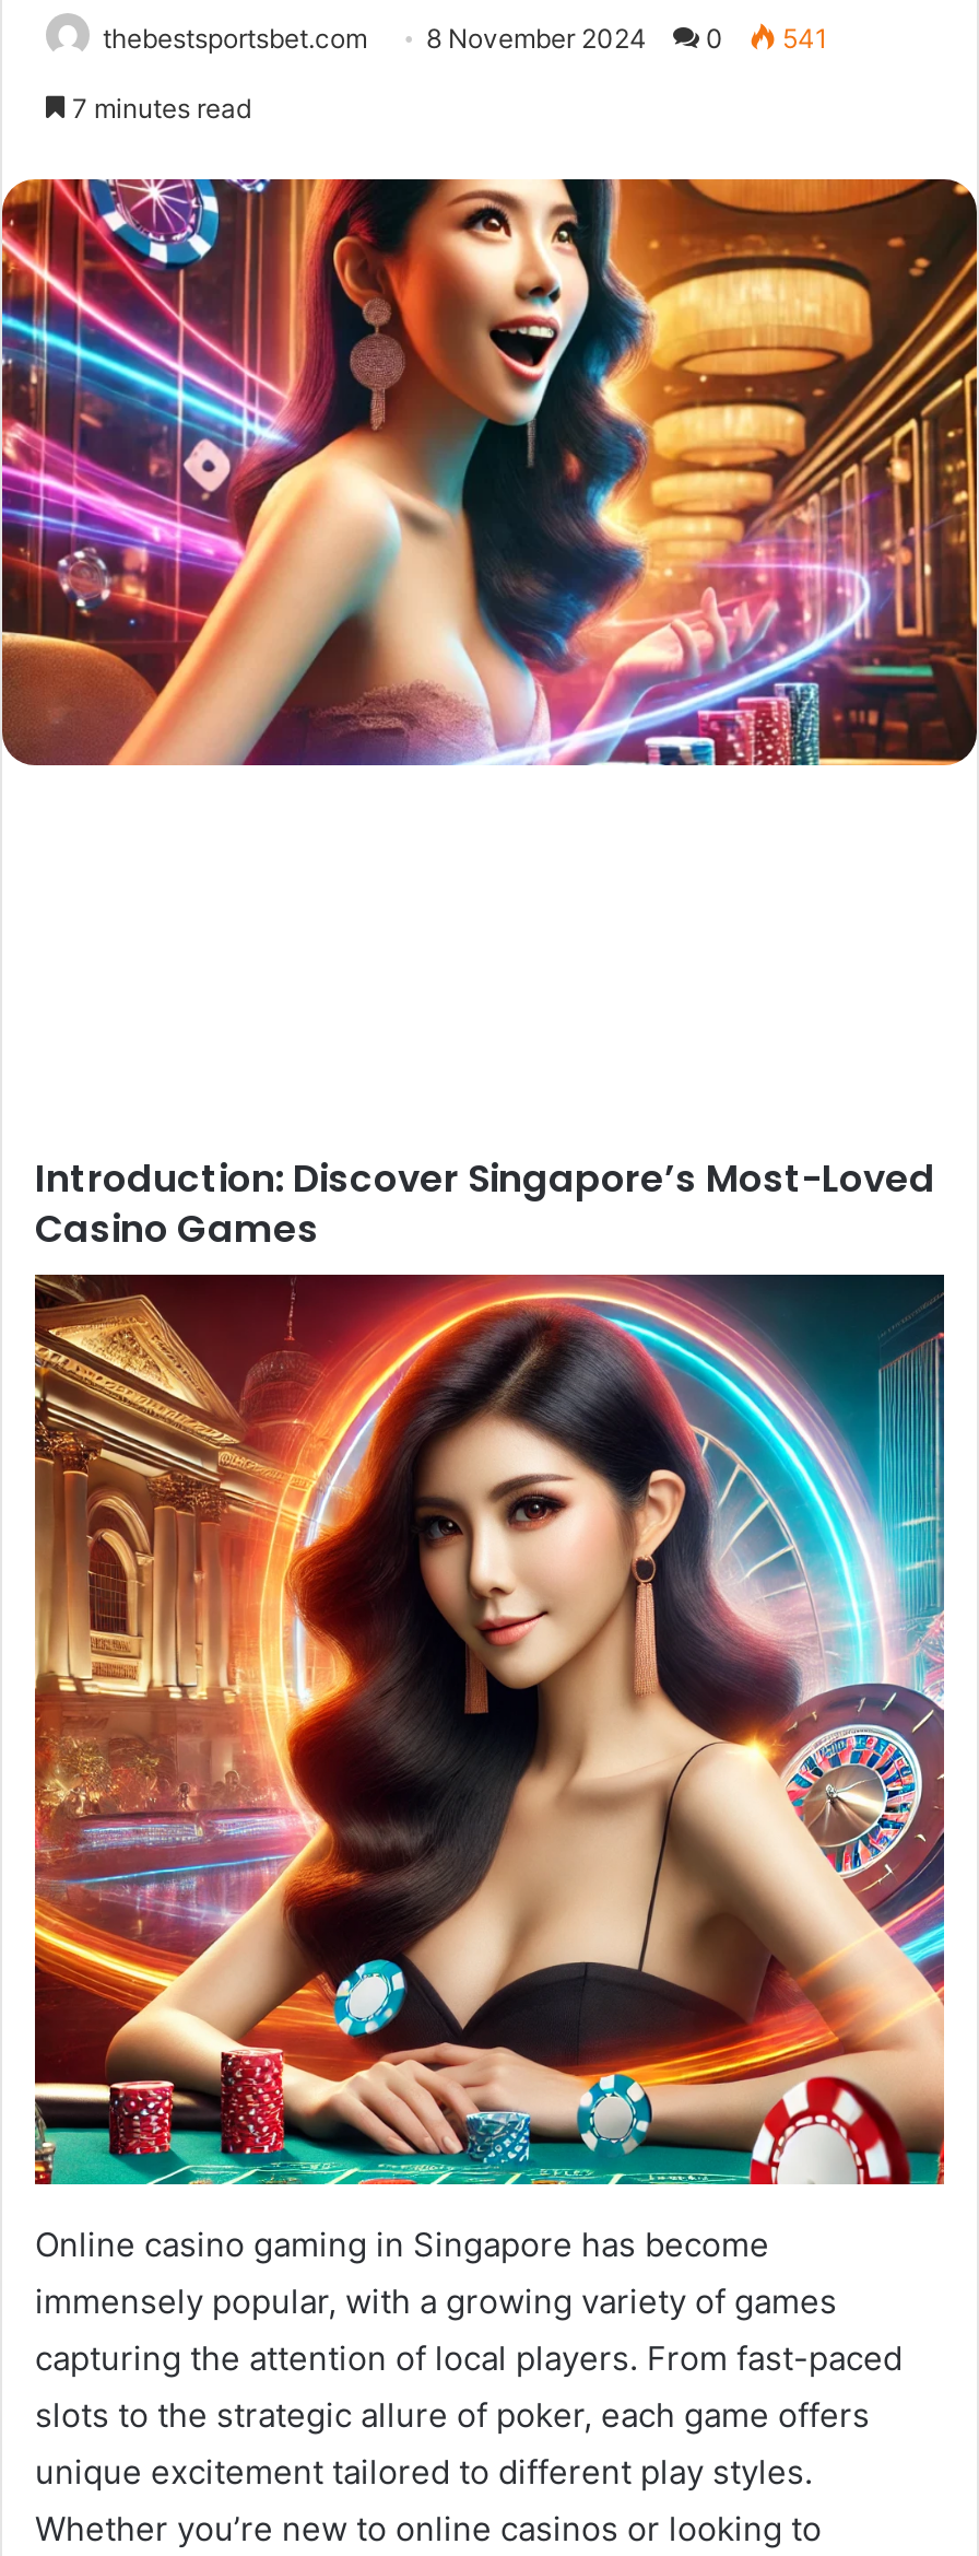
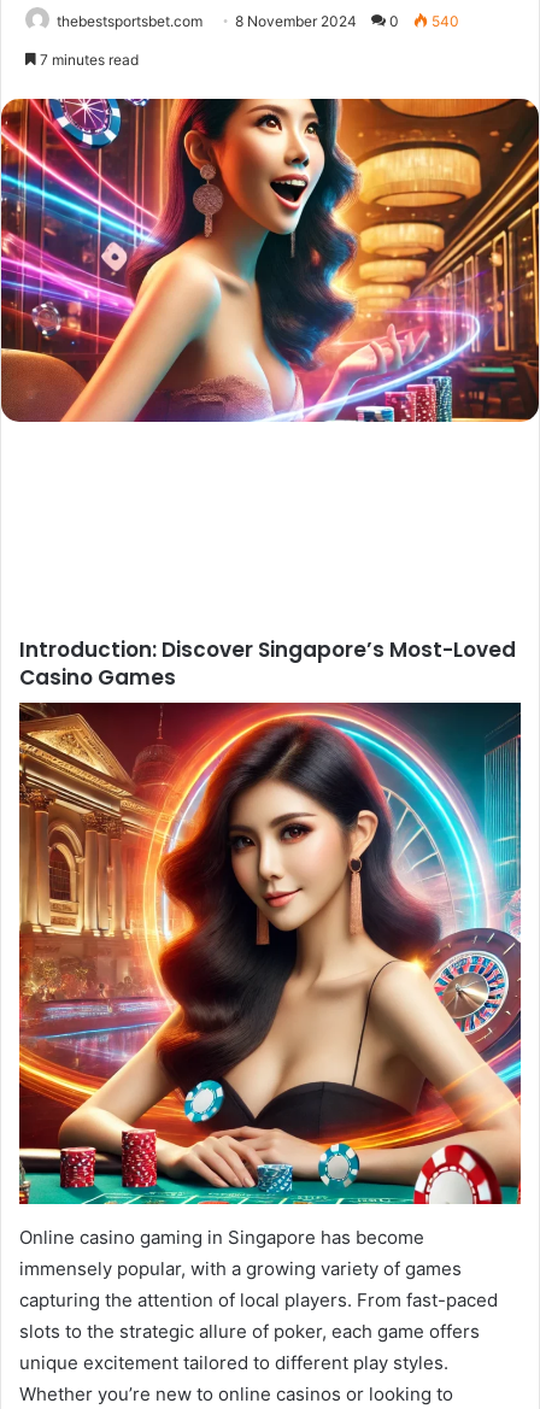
[103,21,828,54] thebestsportsbet.com 8 November 2024 0 541 -> [57,11,459,30] thebestsportsbet.com 8 November 2024 0 540

